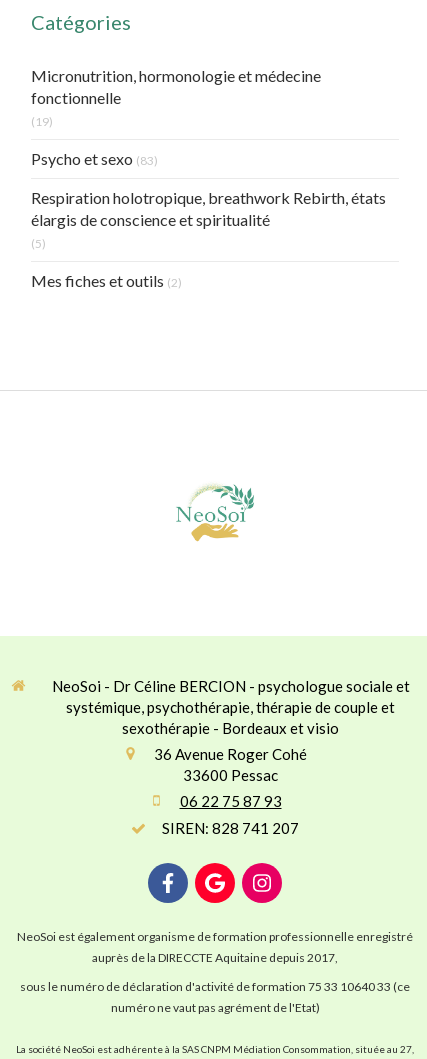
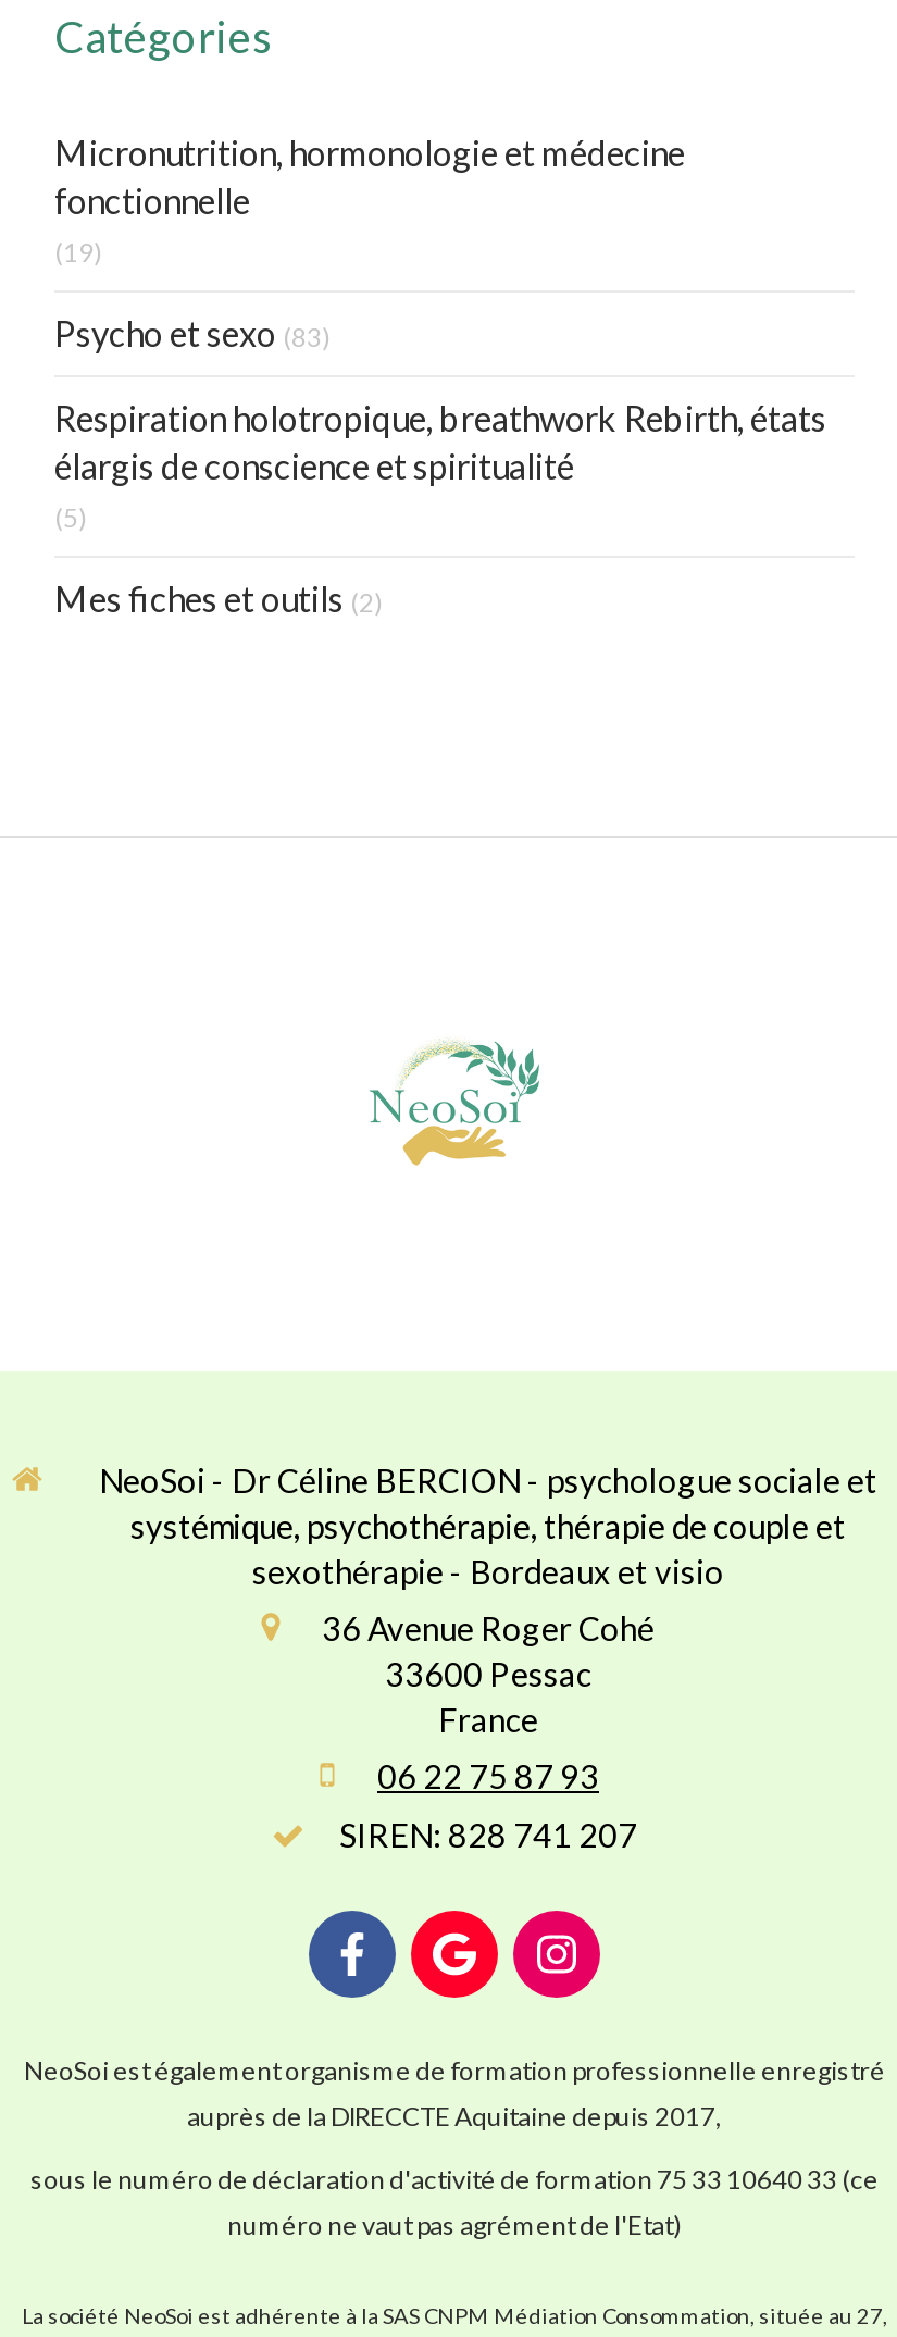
none -> [438,1699,538,1738] France

